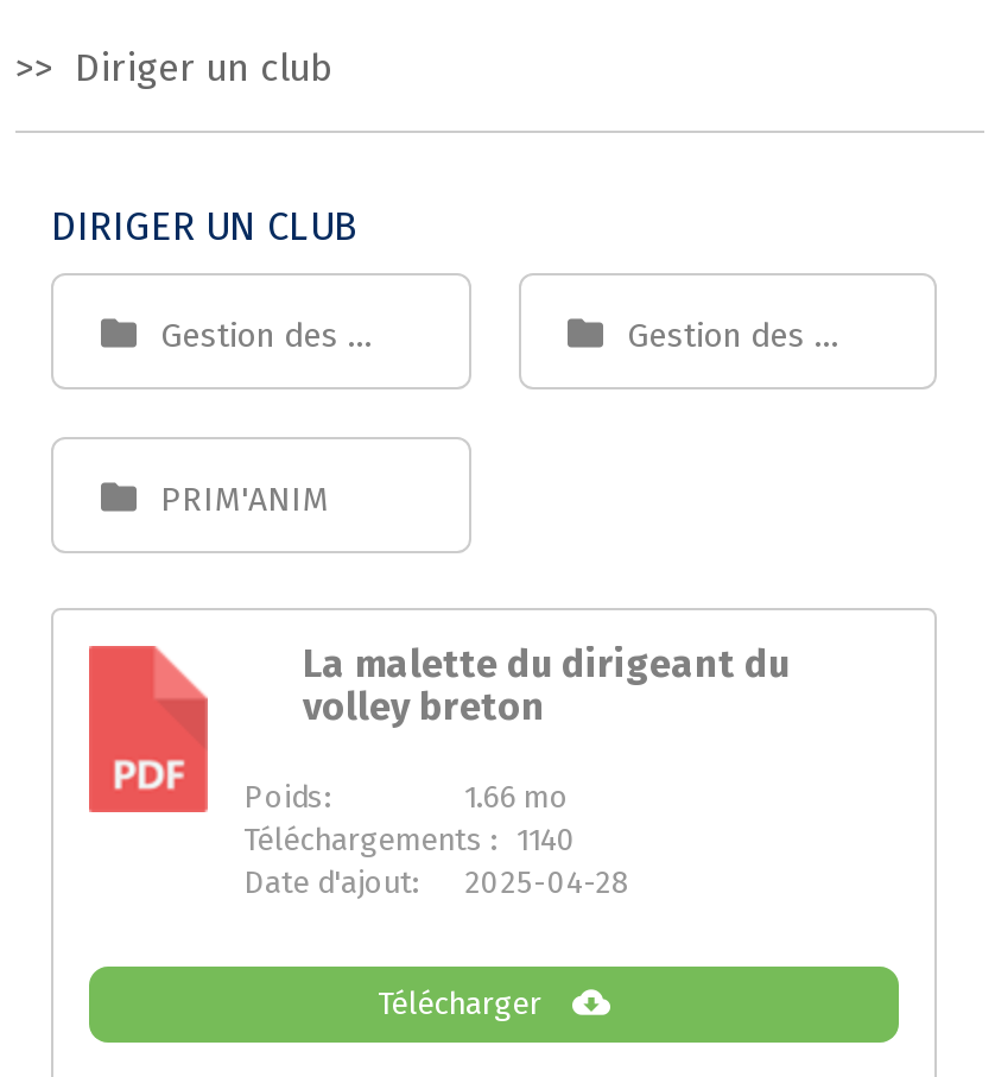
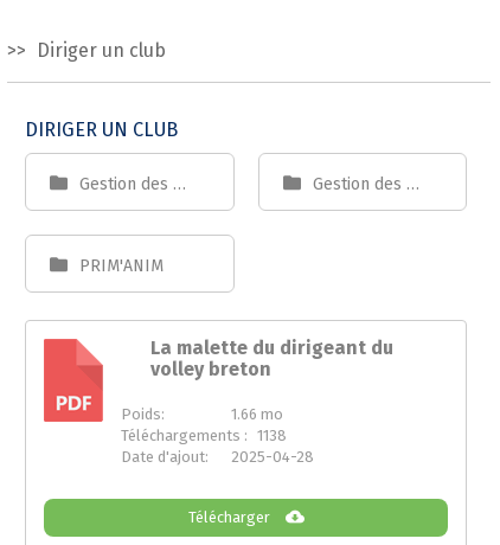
[243,821,576,857] Téléchargements : 1140 -> [121,426,287,444] Téléchargements : 1138

